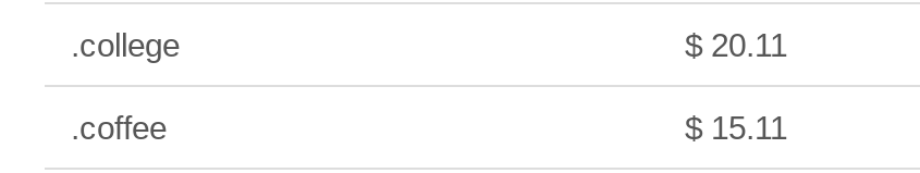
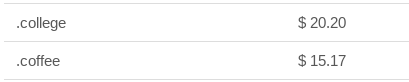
[685,26,787,63] $ 20.11 -> [298,14,346,31] $ 20.20
[685,109,787,146] $ 15.11 -> [298,52,346,69] $ 15.17

